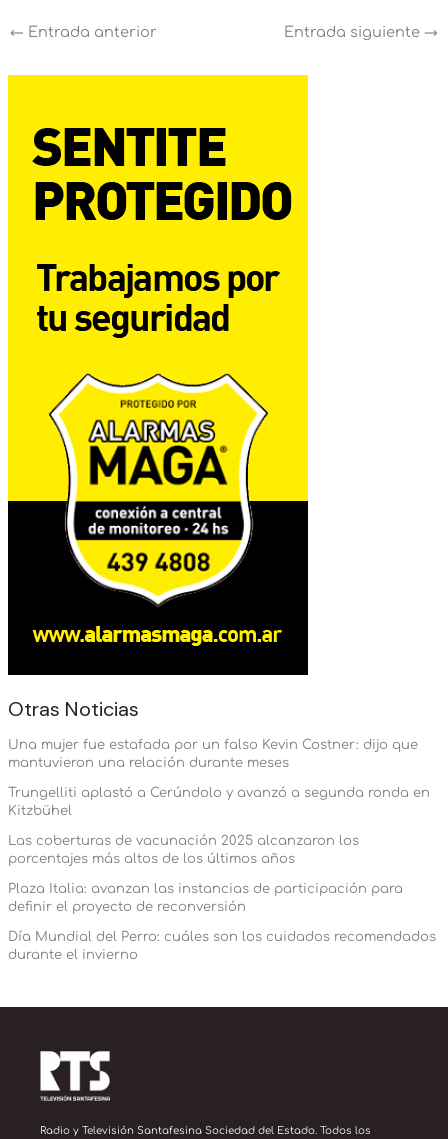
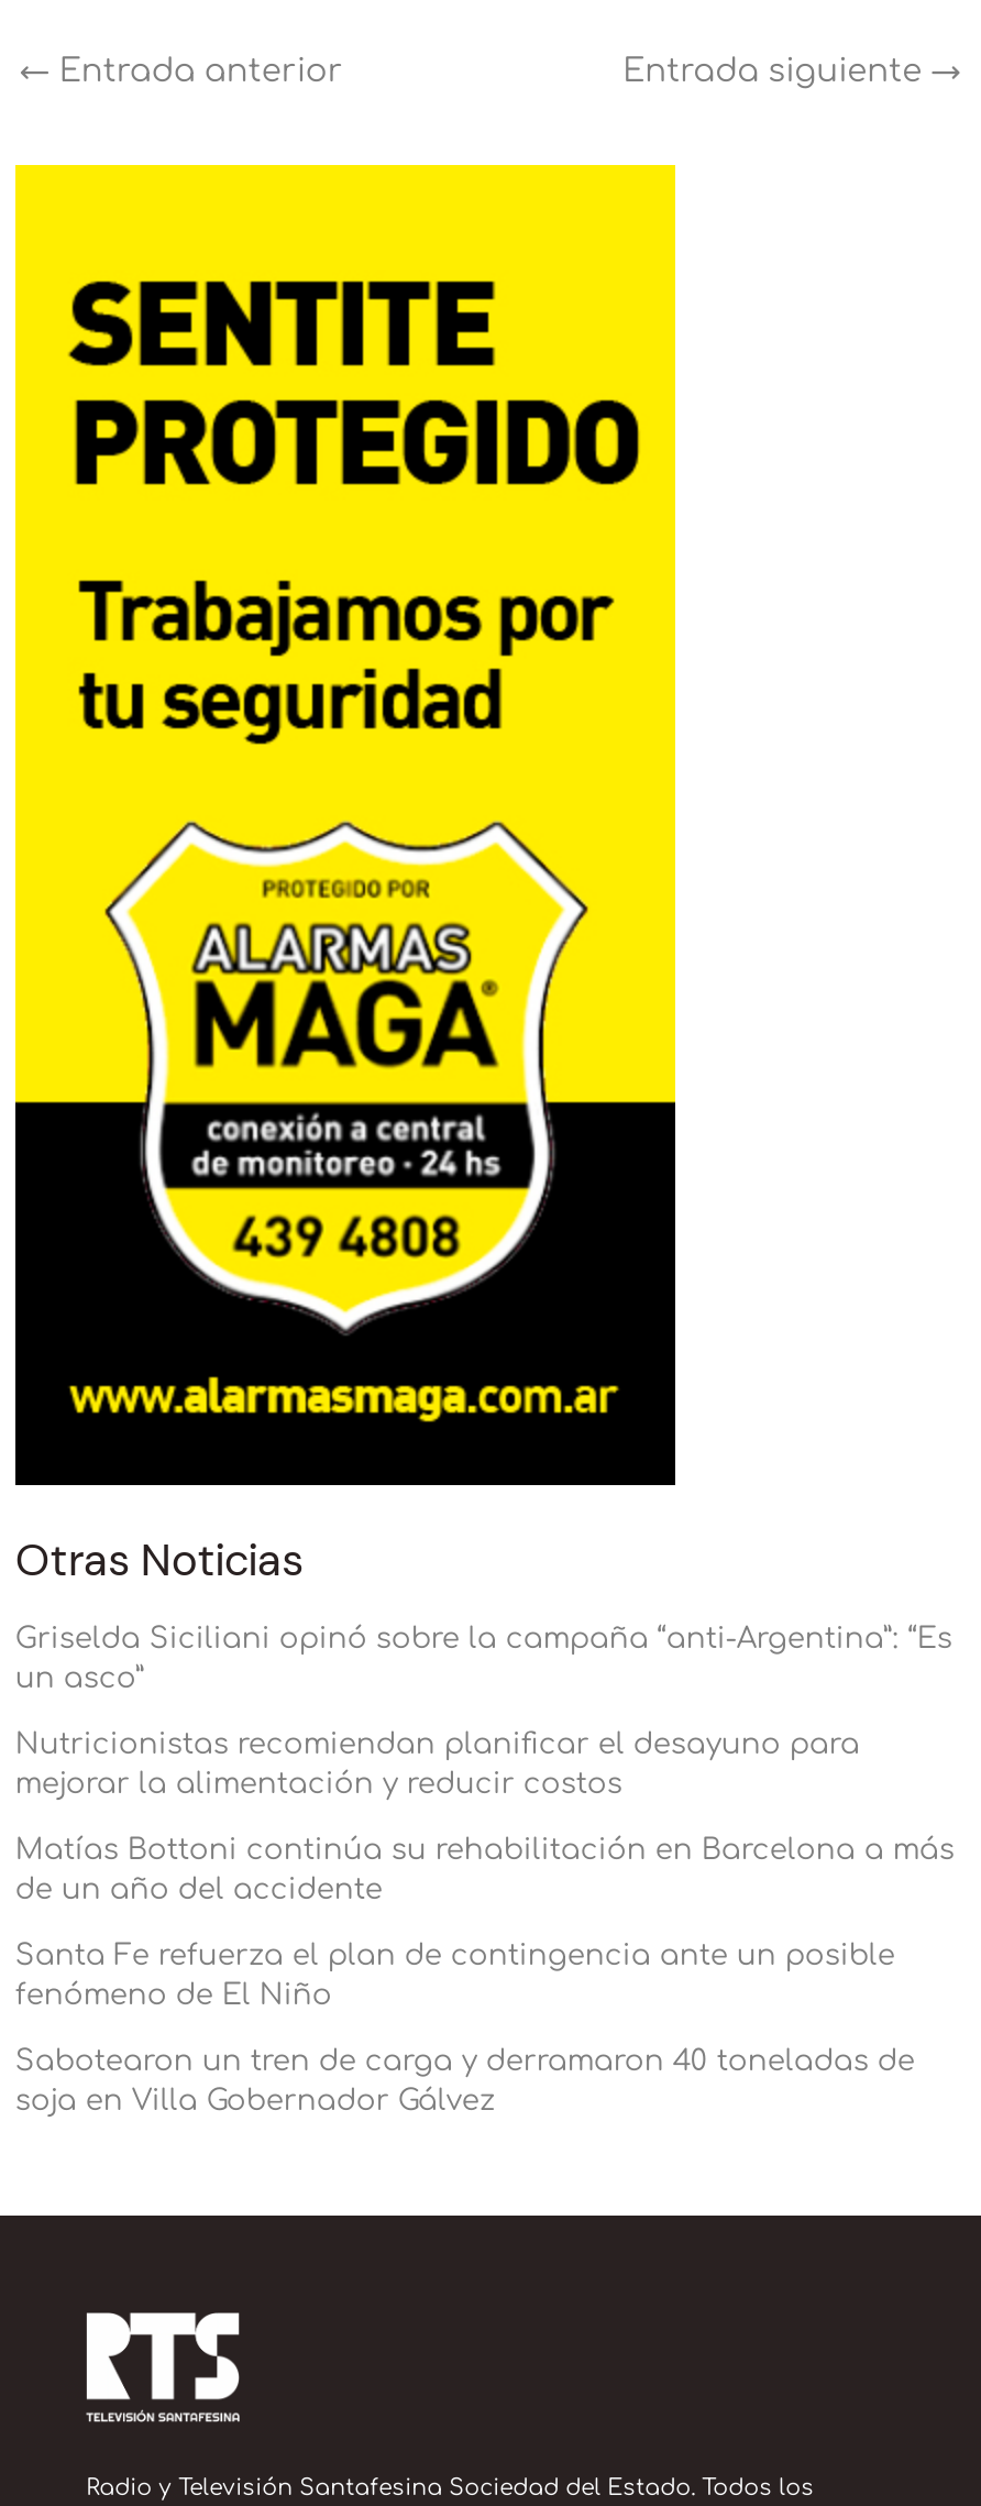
[8,737,418,770] Una mujer fue estafada por un falso Kevin Costner: dijo que | mantuvieron una relación durante meses -> [15,1622,952,1694] Griselda Siciliani opinó sobre la campaña “anti-Argentina”: “Es | un asco”
[8,785,430,818] Trungelliti aplastó a Cerúndolo y avanzó a segunda ronda en | Kitzbühel -> [15,1727,860,1800] Nutricionistas recomiendan planificar el desayuno para | mejorar la alimentación y reducir costos
[8,833,359,866] Las coberturas de vacunación 2025 alcanzaron los | porcentajes más altos de los últimos años -> [15,1833,954,1906] Matías Bottoni continúa su rehabilitación en Barcelona a más | de un año del accidente
[8,881,403,914] Plaza Italia: avanzan las instancias de participación para | definir el proyecto de reconversión -> [15,1939,895,2011] Santa Fe refuerza el plan de contingencia ante un posible | fenómeno de El Niño
[8,929,436,962] Día Mundial del Perro: cuáles son los cuidados recomendados | durante el invierno -> [15,2044,915,2117] Sabotearon un tren de carga y derramaron 40 toneladas de | soja en Villa Gobernador Gálvez

